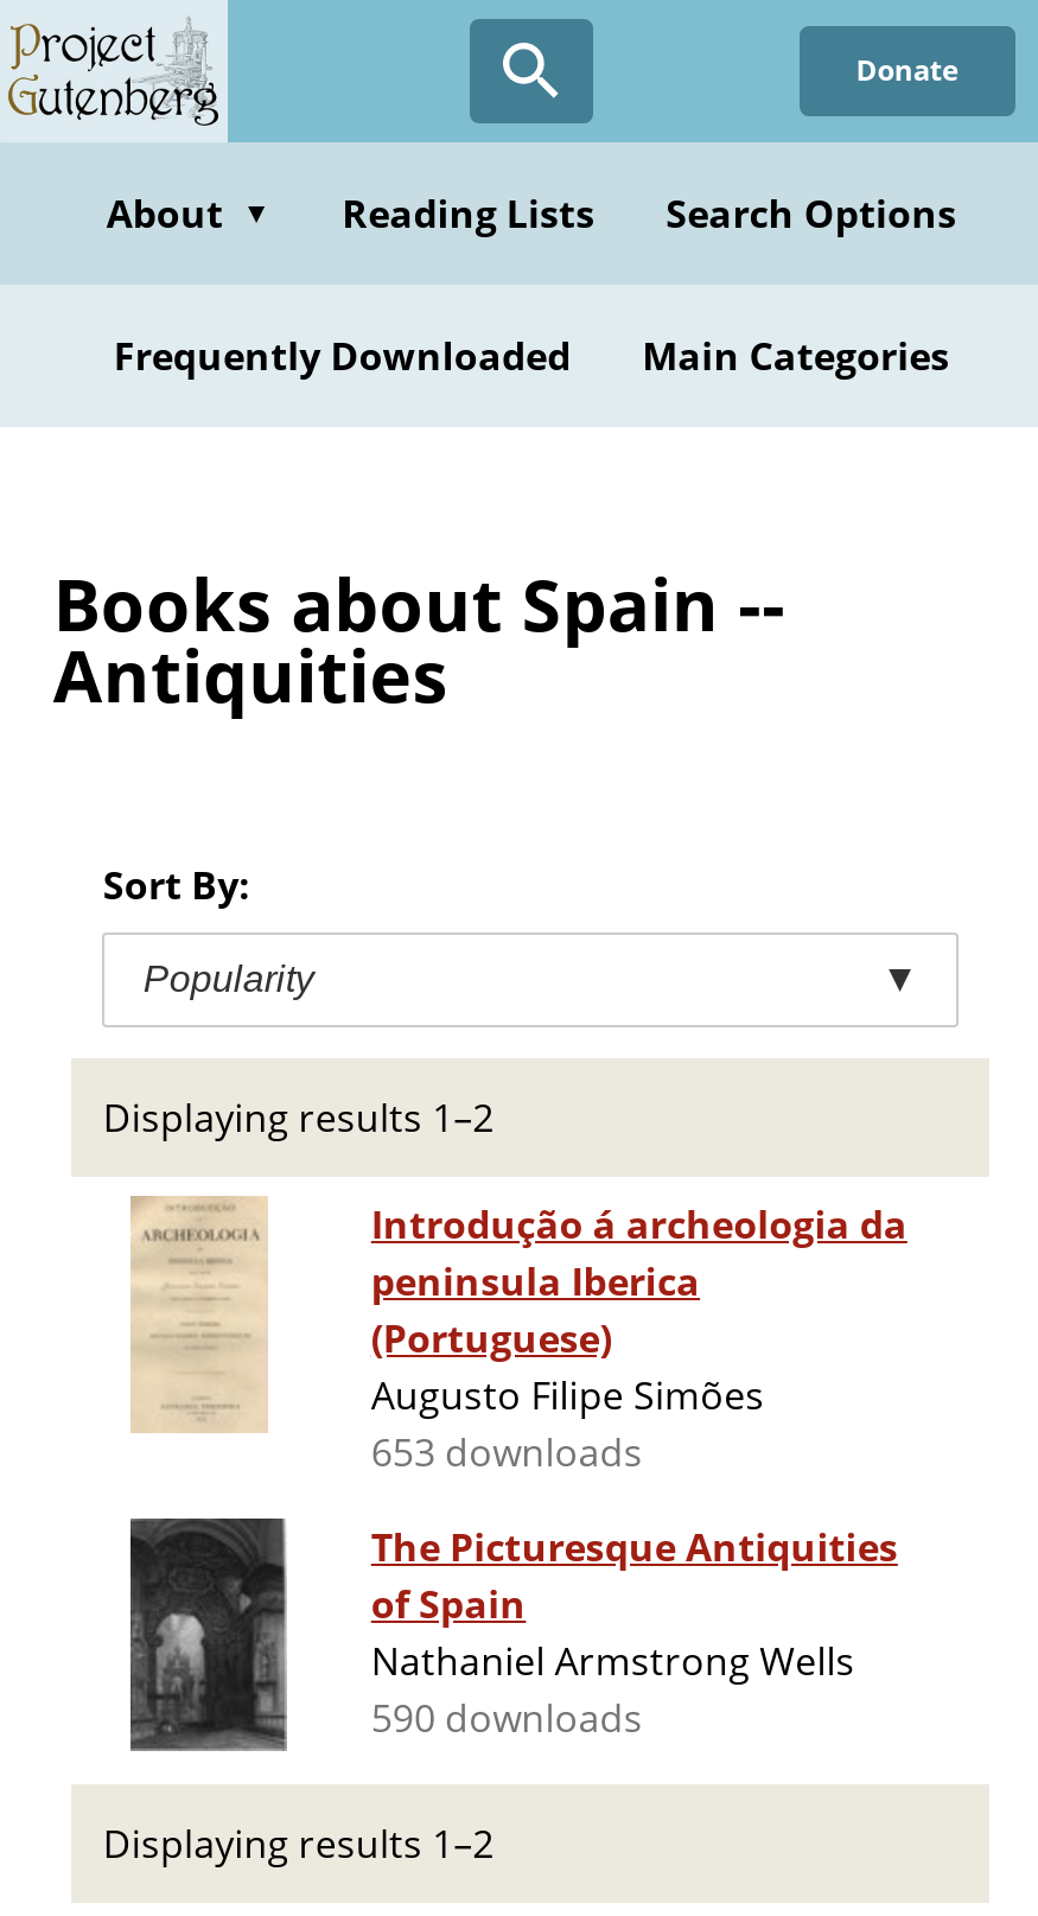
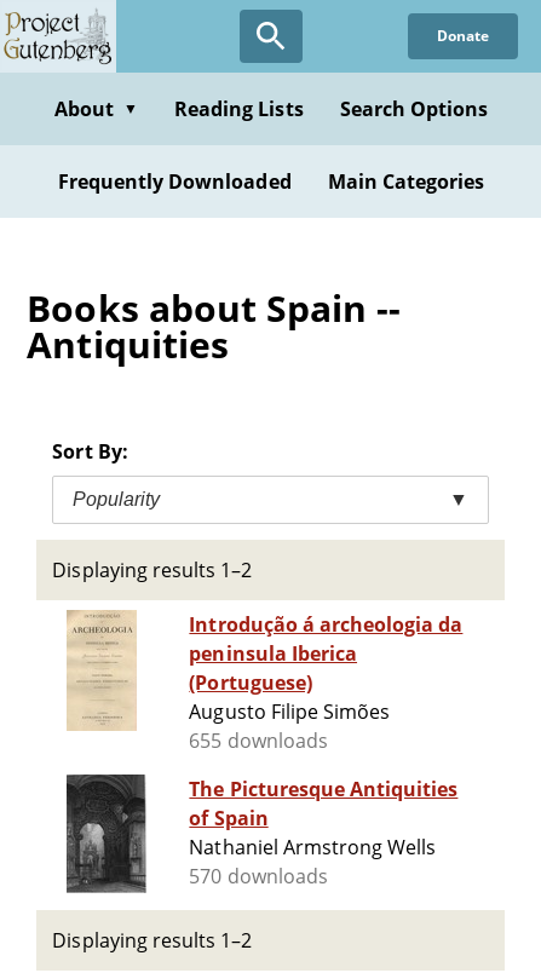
[371,1427,643,1479] 653 downloads -> [189,728,328,754] 655 downloads
[371,1692,643,1744] 590 downloads -> [189,863,328,890] 570 downloads

